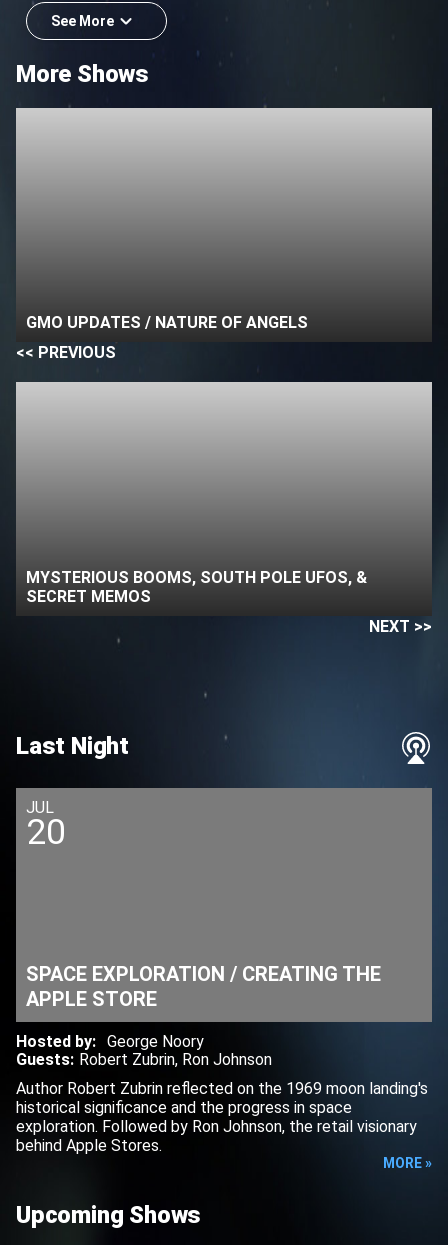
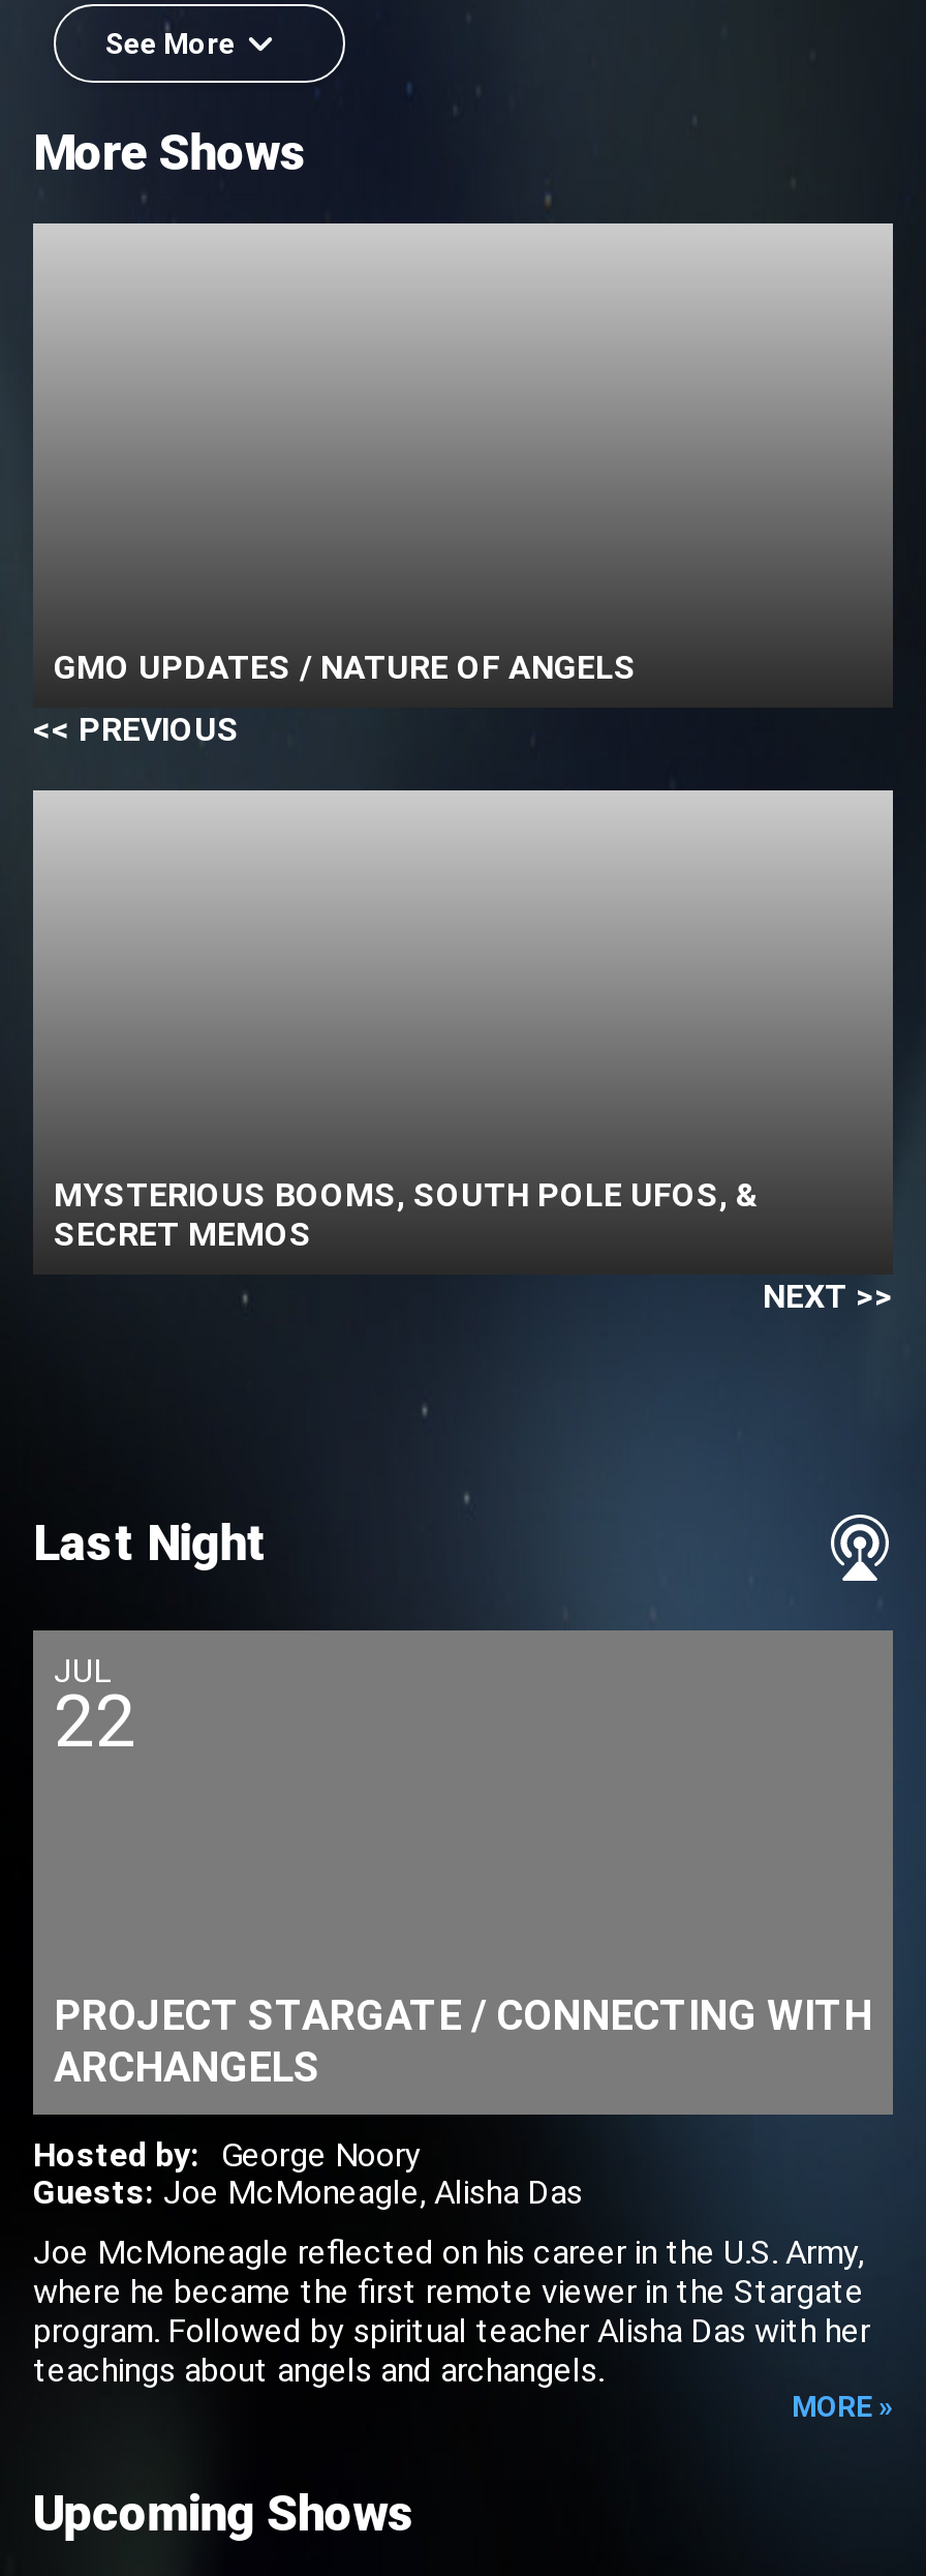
[26,812,66,853] 20 -> [54,1679,136,1764] 22
[26,962,381,1011] SPACE EXPLORATION / CREATING THE | APPLE STORE -> [54,1990,872,2091] PROJECT STARGATE / CONNECTING WITH | ARCHANGELS
[16,1050,272,1069] Guests: Robert Zubrin, Ron Johnson -> [33,2172,583,2211] Guests: Joe McMoneagle, Alisha Das
[16,1079,428,1155] Author Robert Zubrin reflected on the 1969 moon landing's | historical significance and the progress in space | exploration. Followed by Ron Johnson, the retail visionary | behind Apple Stores. -> [33,2232,870,2389] Joe McMoneagle reflected on his career in the U.S. Army, | where he became the first remote viewer in the Stargate | program. Followed by spiritual teacher Alisha Das with her | teachings about angels and archangels.

